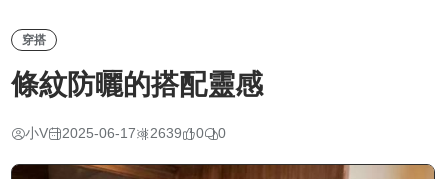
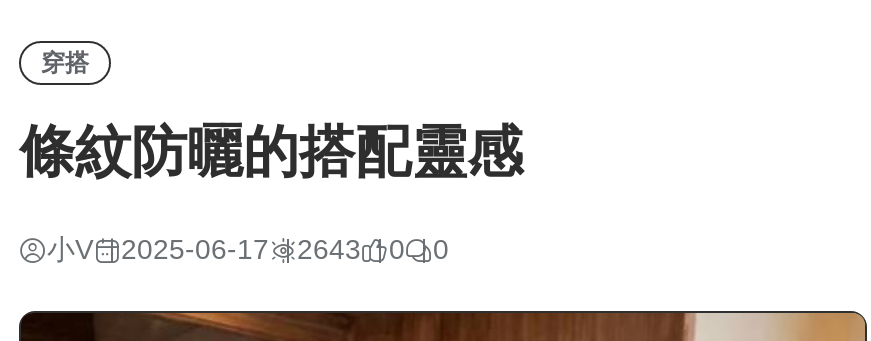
[150,125,182,141] 2639 -> [297,233,361,265] 2643

